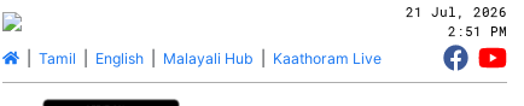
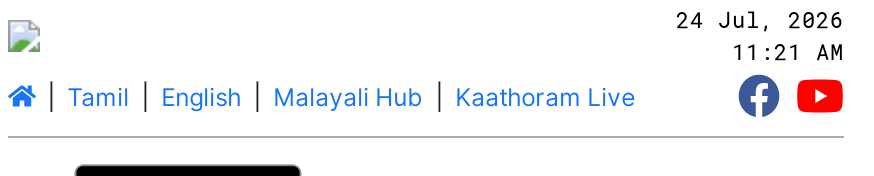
[406,2,507,40] 21 Jul, 2026 | 2:51 PM -> [676,4,844,66] 24 Jul, 2026 | 11:21 AM

